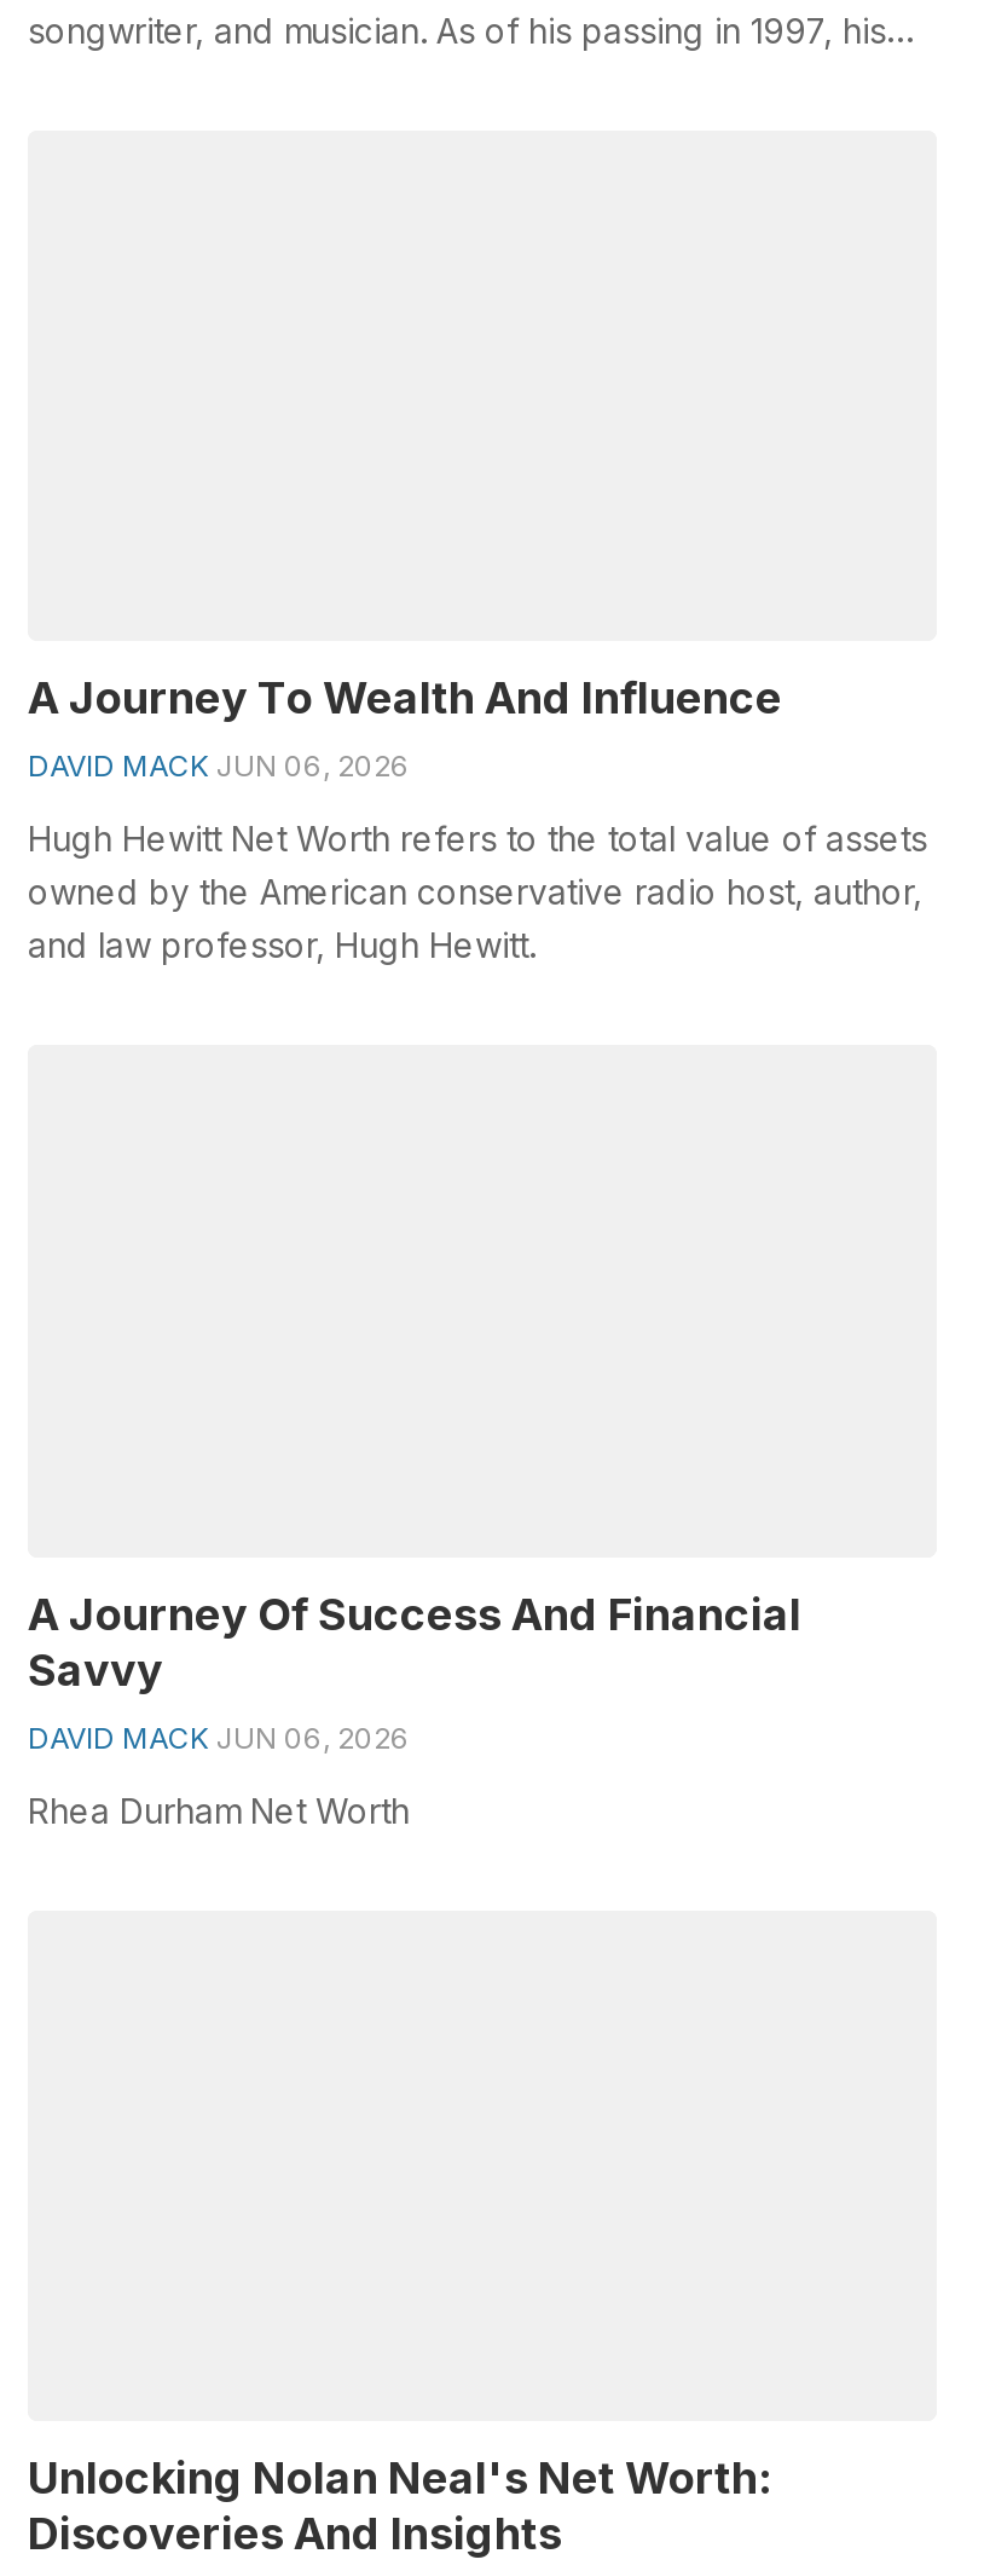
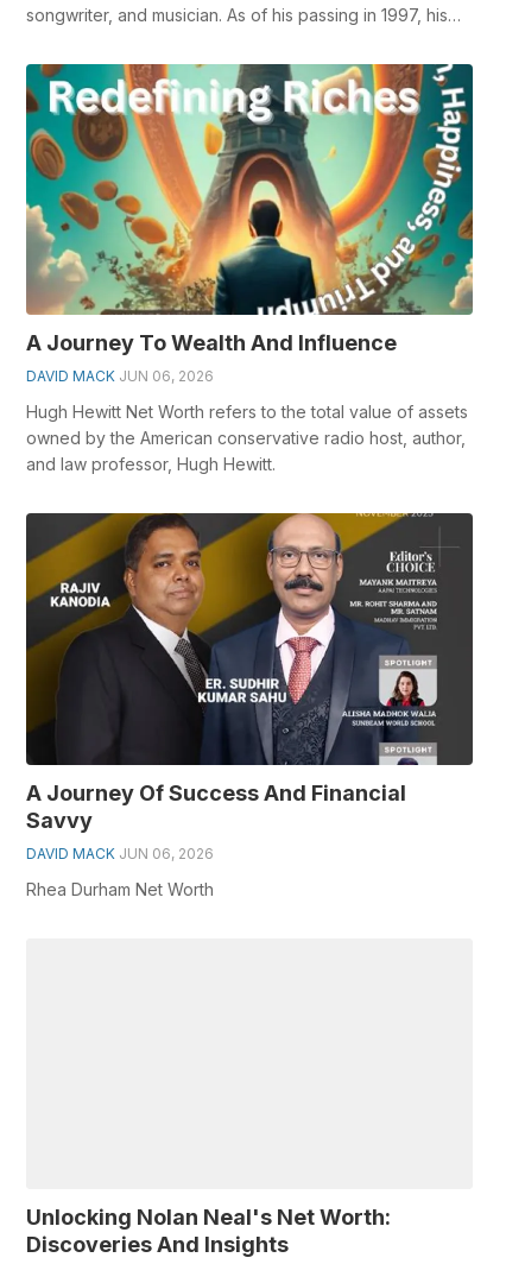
none -> [25,63,474,316] [image]
none -> [25,512,474,766] [image]

